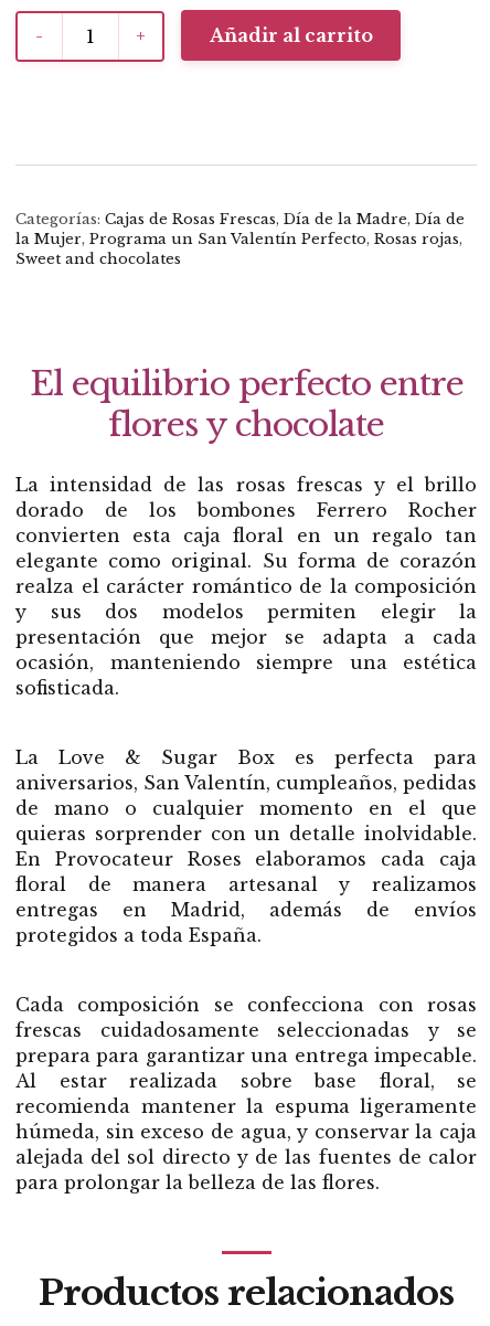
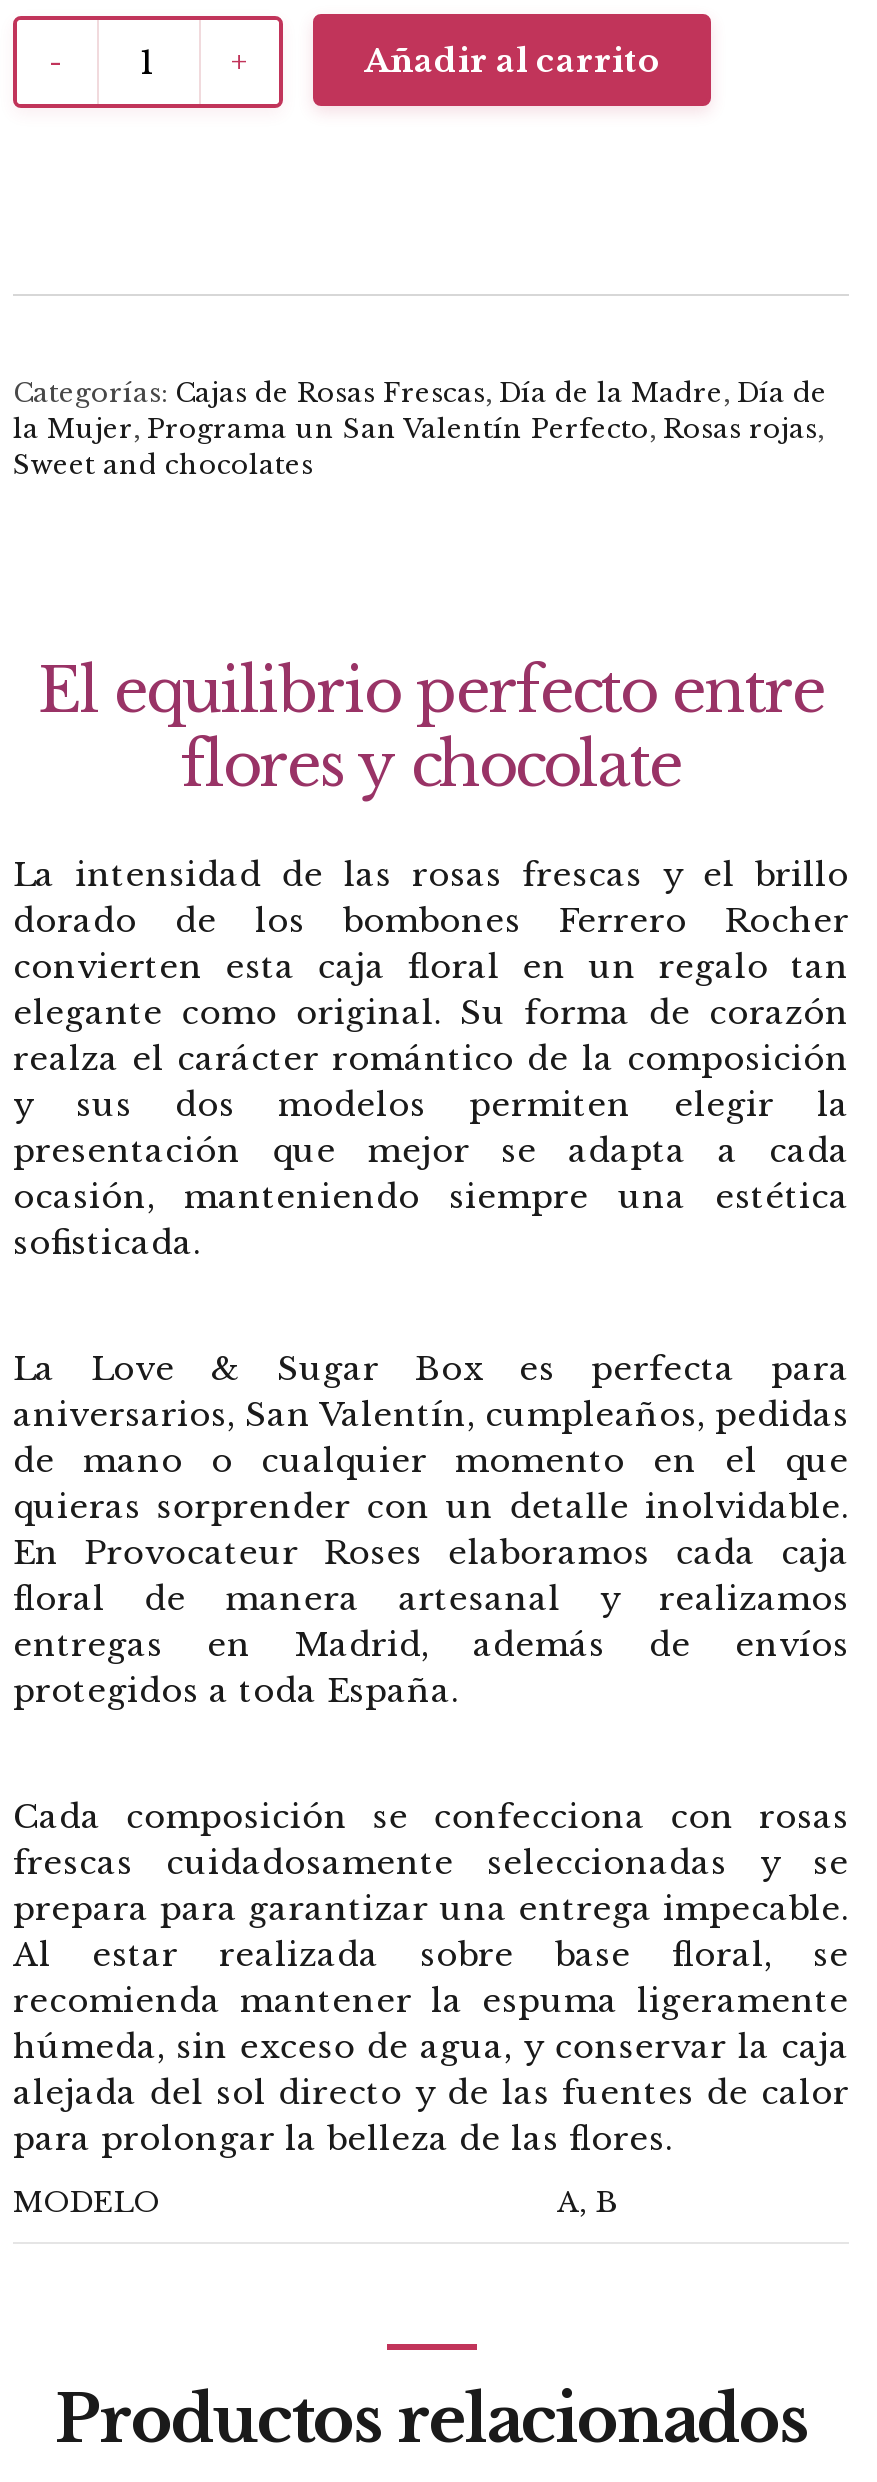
none -> [13,2184,615,2220] MODELO | A, B

